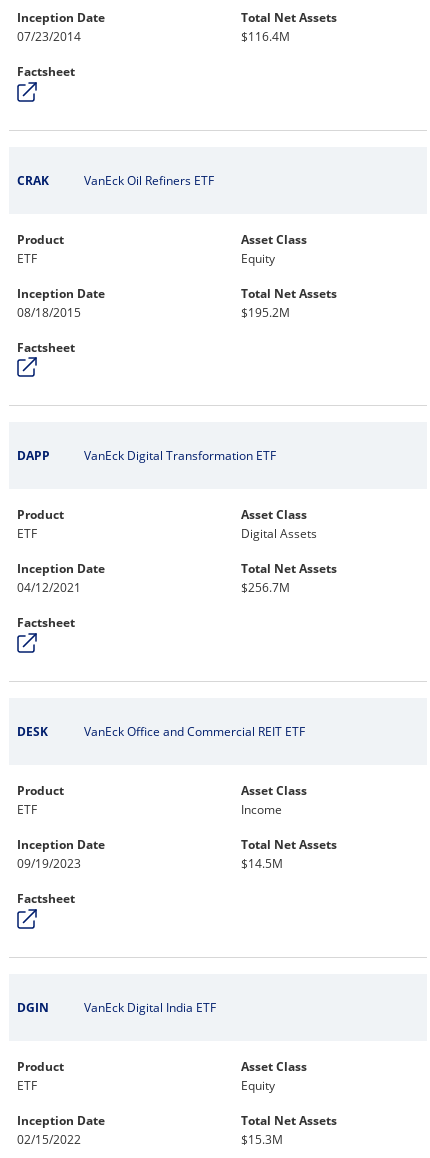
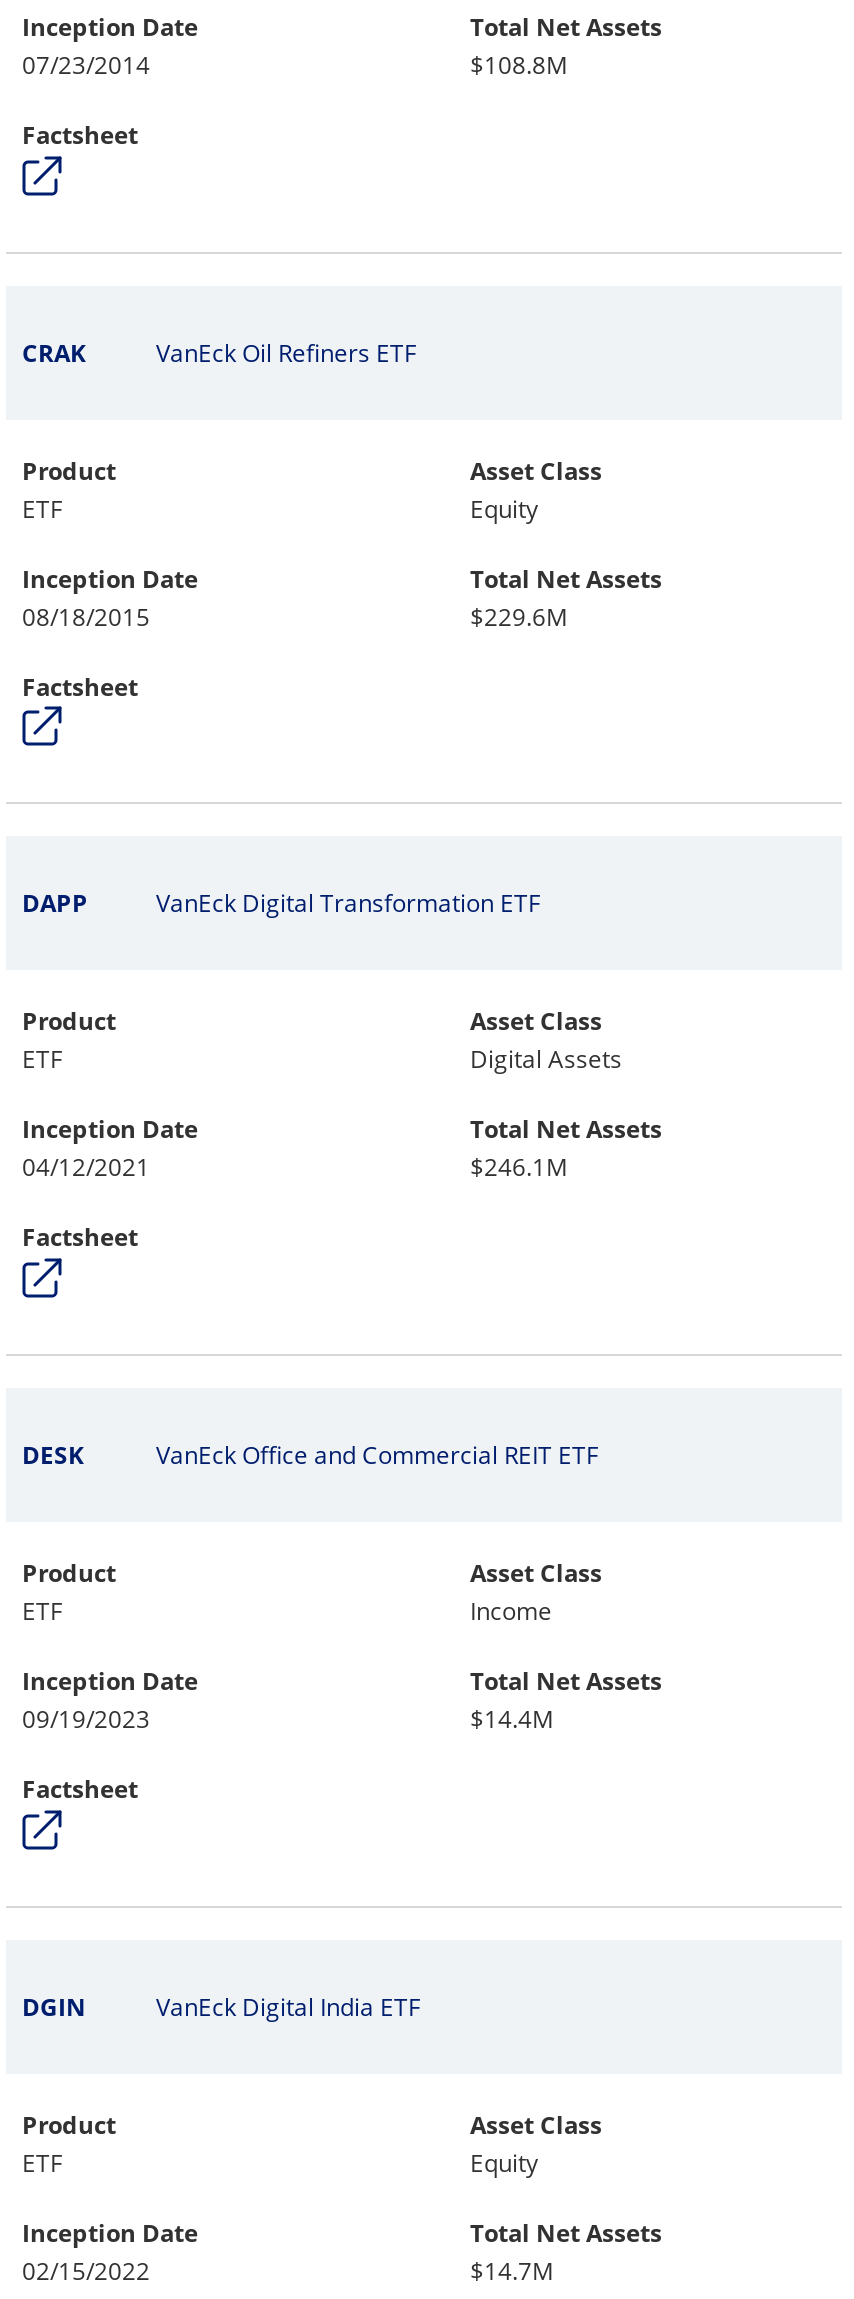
[241,28,290,45] $116.4M -> [470,48,568,82] $108.8M
[241,304,290,321] $195.2M -> [470,599,568,633] $229.6M
[241,579,290,596] $256.7M -> [470,1151,568,1185] $246.1M
[241,855,283,872] $14.5M -> [470,1702,554,1736] $14.4M
[241,1131,283,1148] $15.3M -> [470,2254,554,2288] $14.7M

